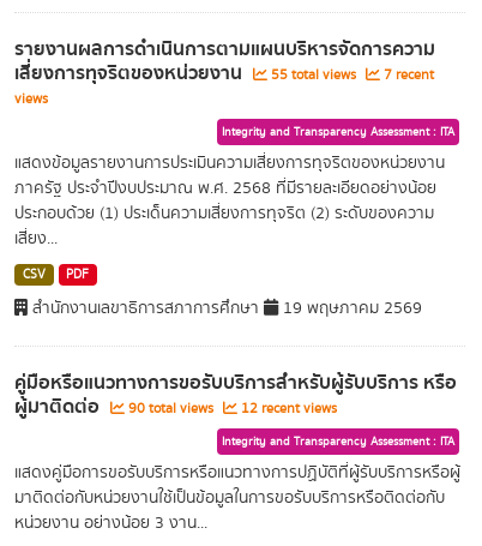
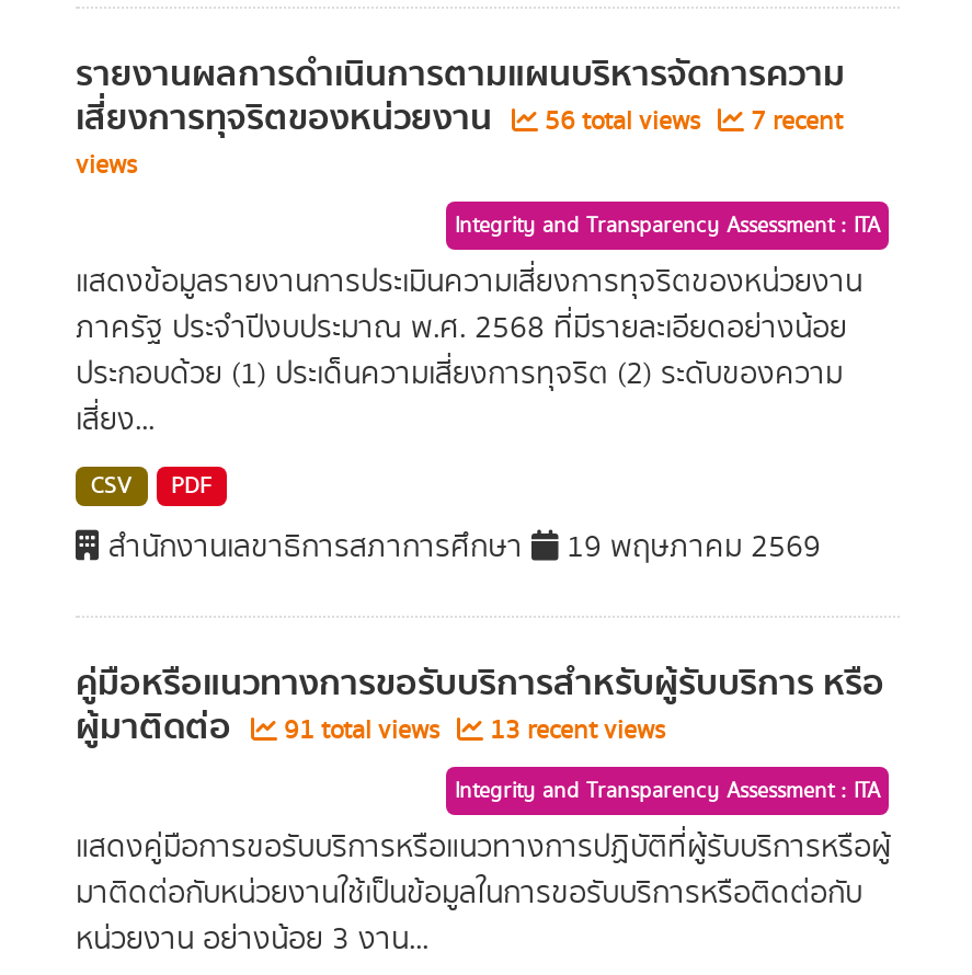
[14,58,434,89] เสี่ยงการทุจริตของหน่วยงาน 55 total views 7 recent -> [76,90,843,147] เสี่ยงการทุจริตของหน่วยงาน 56 total views 7 recent
[125,398,217,419] 90 total views -> [277,712,446,749] 91 total views
[237,398,337,419] 12 recent views -> [483,712,665,749] 13 recent views

